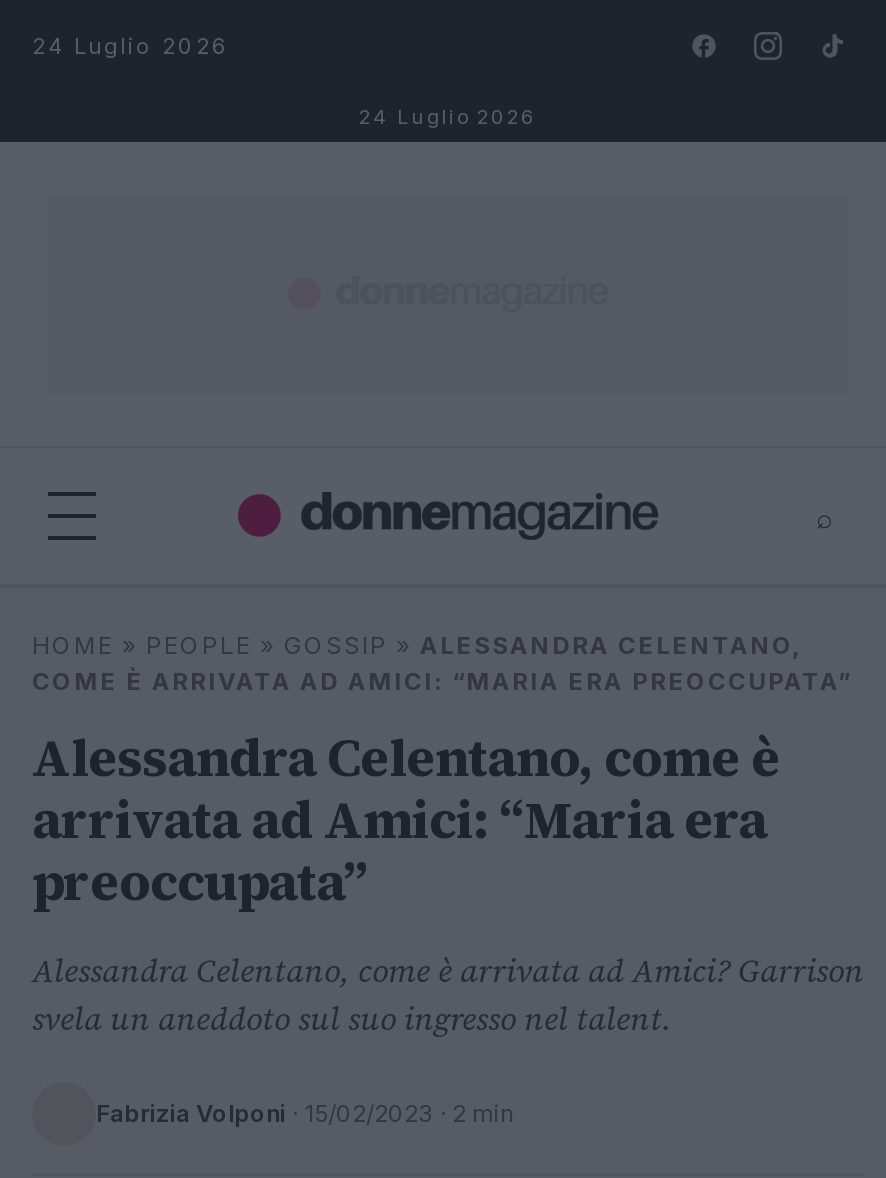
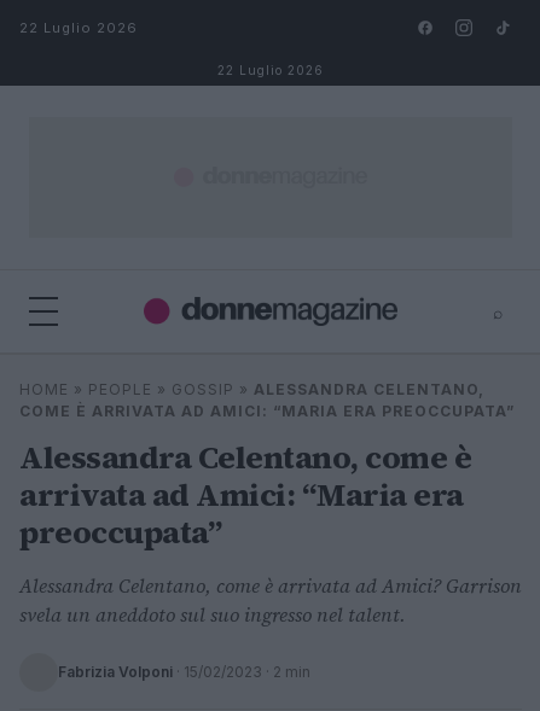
[32,32,230,60] 24 Luglio 2026 -> [19,19,138,36] 22 Luglio 2026
[359,104,537,128] 24 Luglio 2026 -> [217,63,324,77] 22 Luglio 2026

